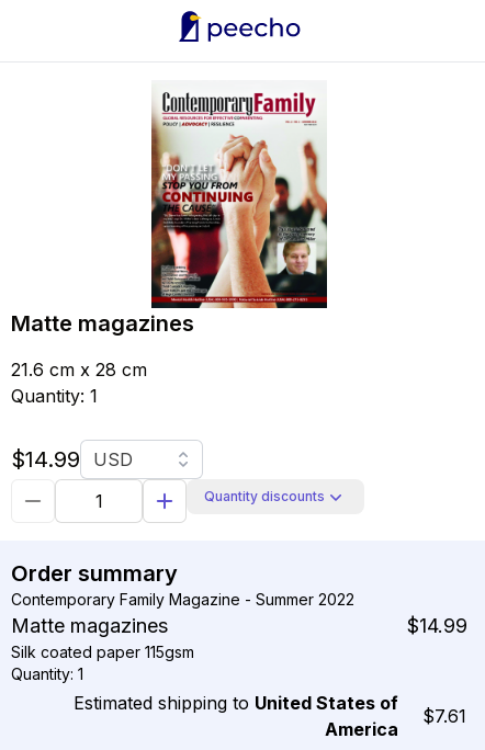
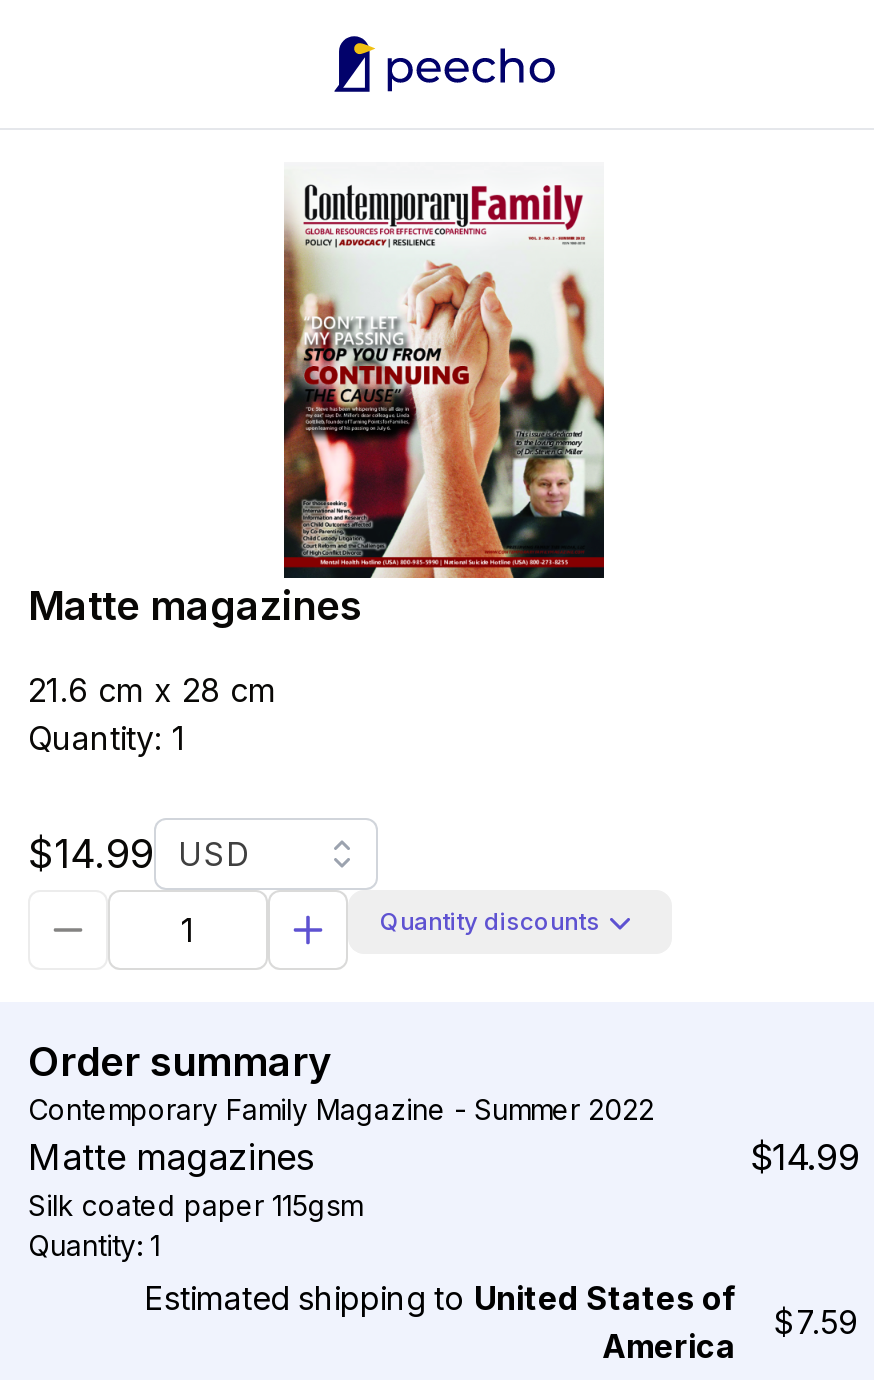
[422,705,466,727] $7.61 -> [774,1302,858,1342] $7.59

